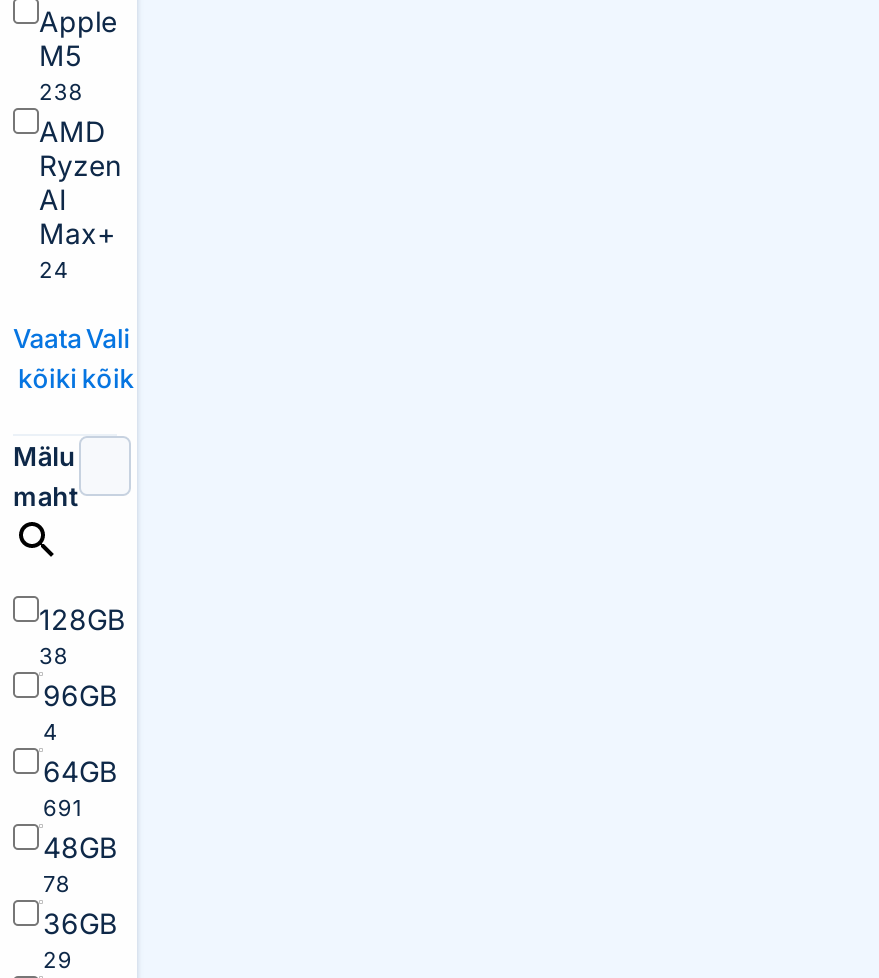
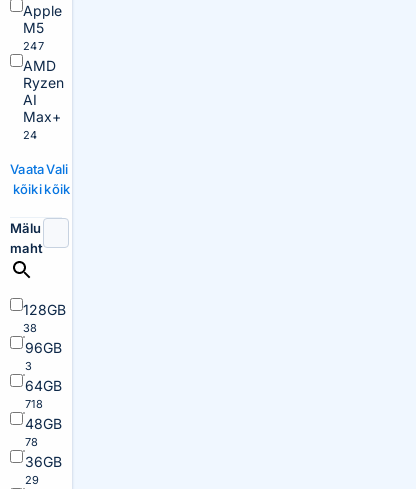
[39,78,83,106] 238 -> [23,39,44,53] 247
[43,718,58,746] 4 -> [25,359,32,373] 3
[43,794,81,822] 691 -> [25,397,43,411] 718

